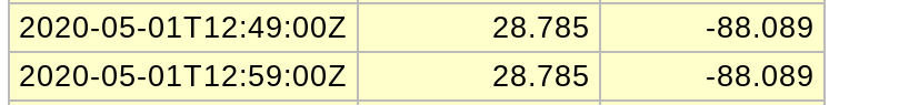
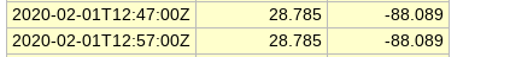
[19,11,348,45] 2020-05-01T12:49:00Z -> [12,6,190,24] 2020-02-01T12:47:00Z
[19,60,348,93] 2020-05-01T12:59:00Z -> [12,32,190,50] 2020-02-01T12:57:00Z

